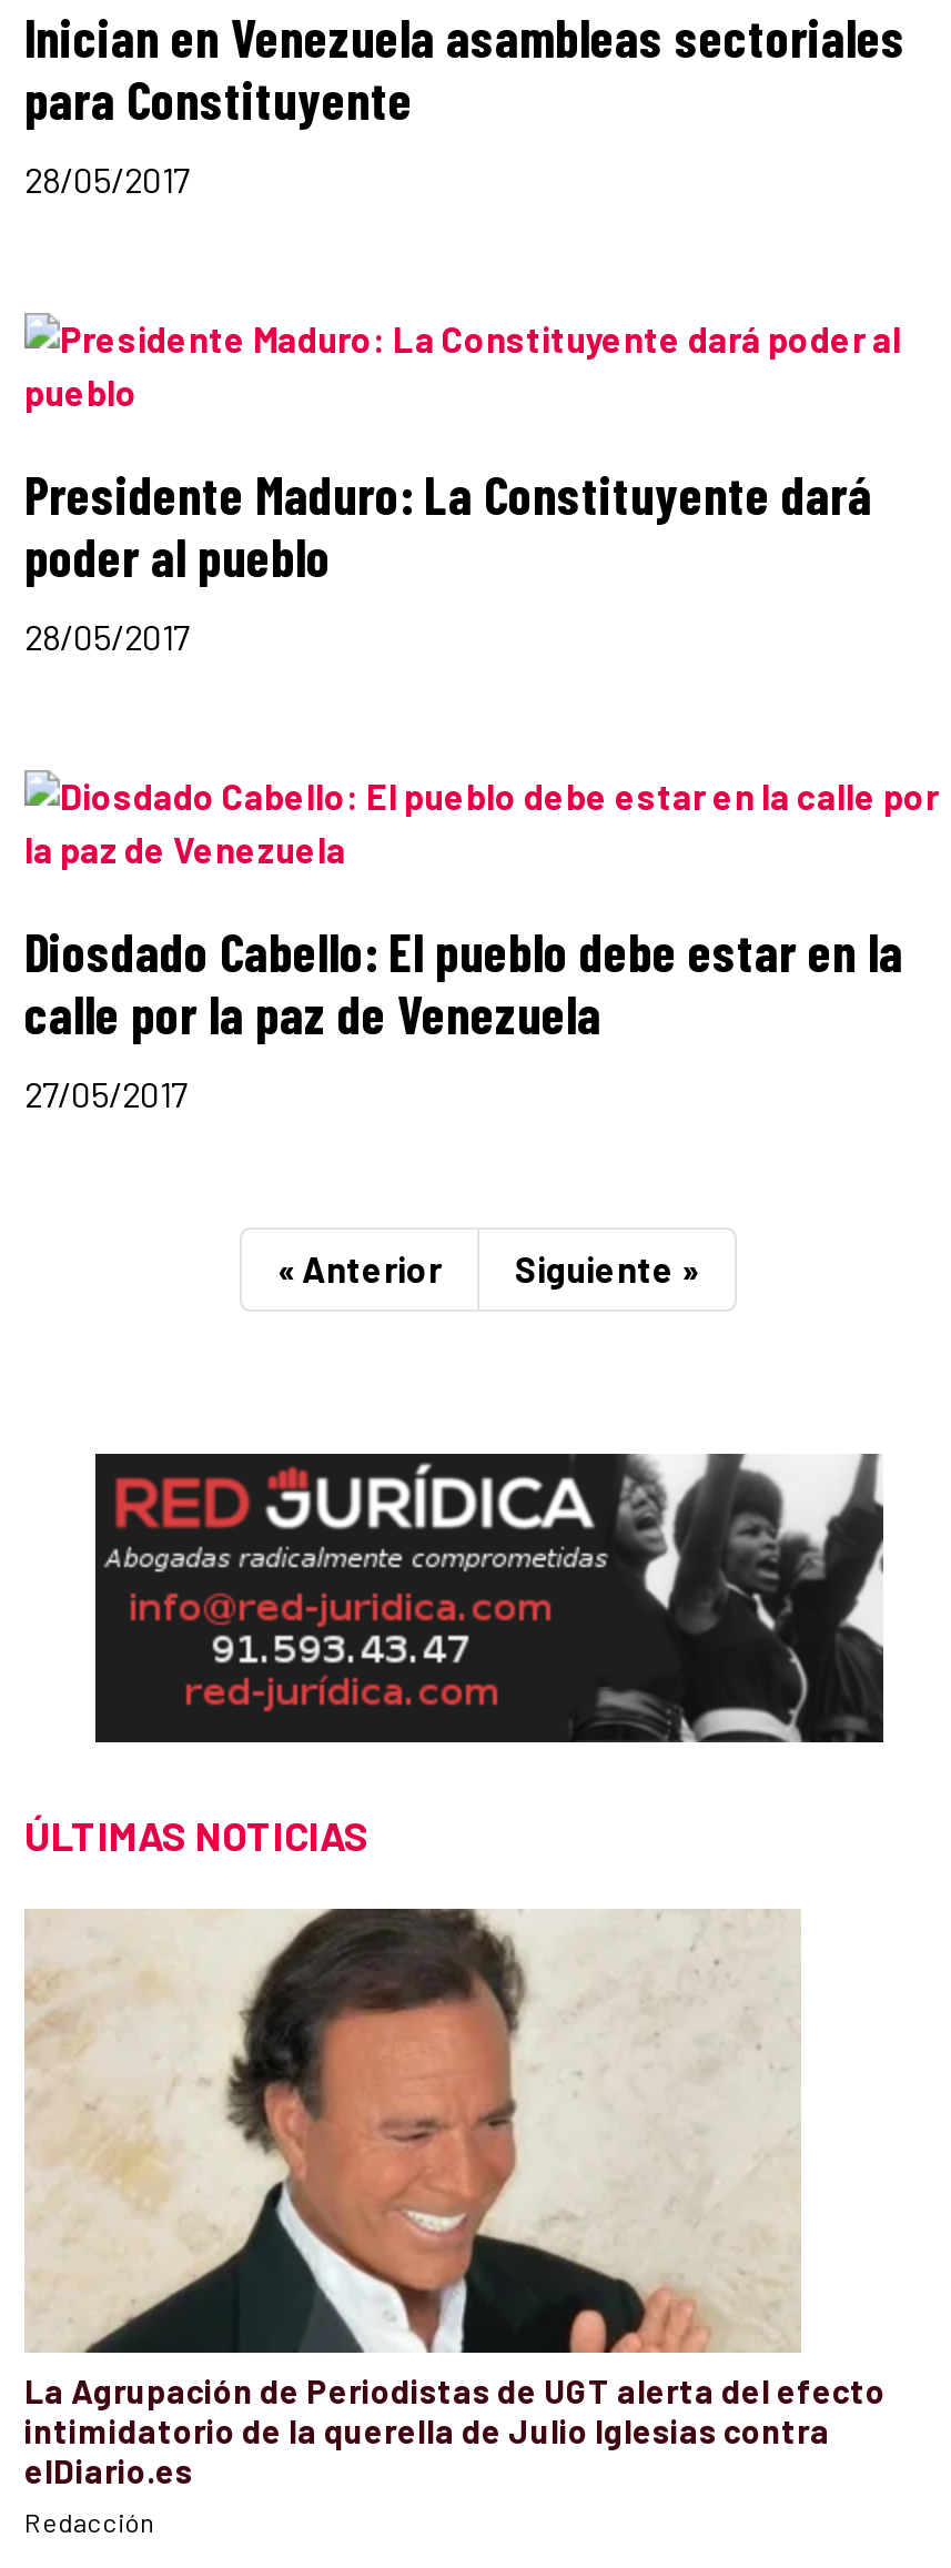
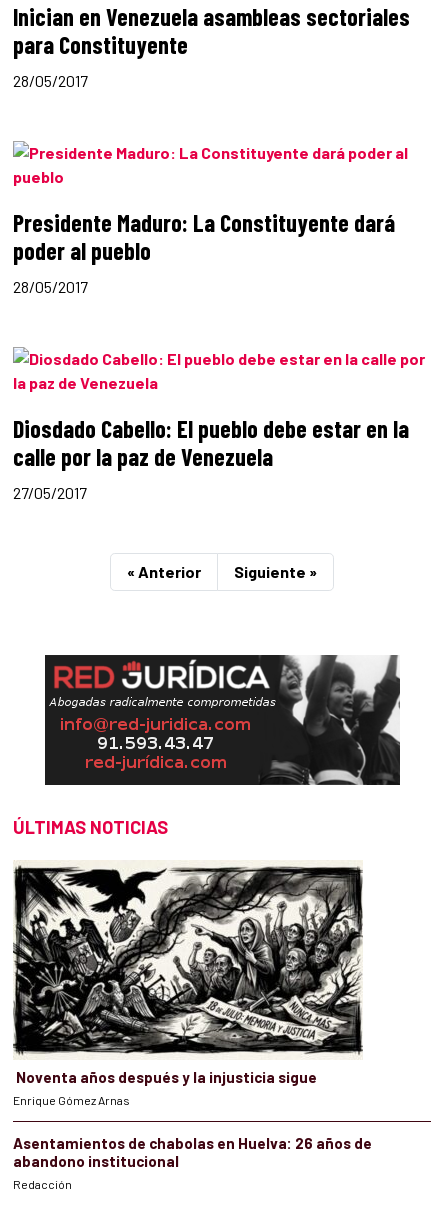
[24,1907,886,2491] [image] | La Agrupación de Periodistas de UGT alerta del efecto | intimidatorio de la querella de Julio Iglesias contra | elDiario.es -> [13,865,372,1170] [image] | Noventa años después y la injusticia sigue | Enrique Gómez Arnas | Asentamientos de chabolas en Huelva: 26 años de | abandono institucional

